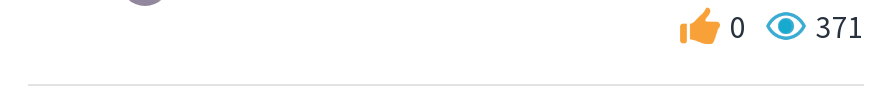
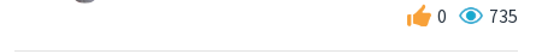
[730,6,864,46] 0 371 -> [437,4,518,28] 0 735

